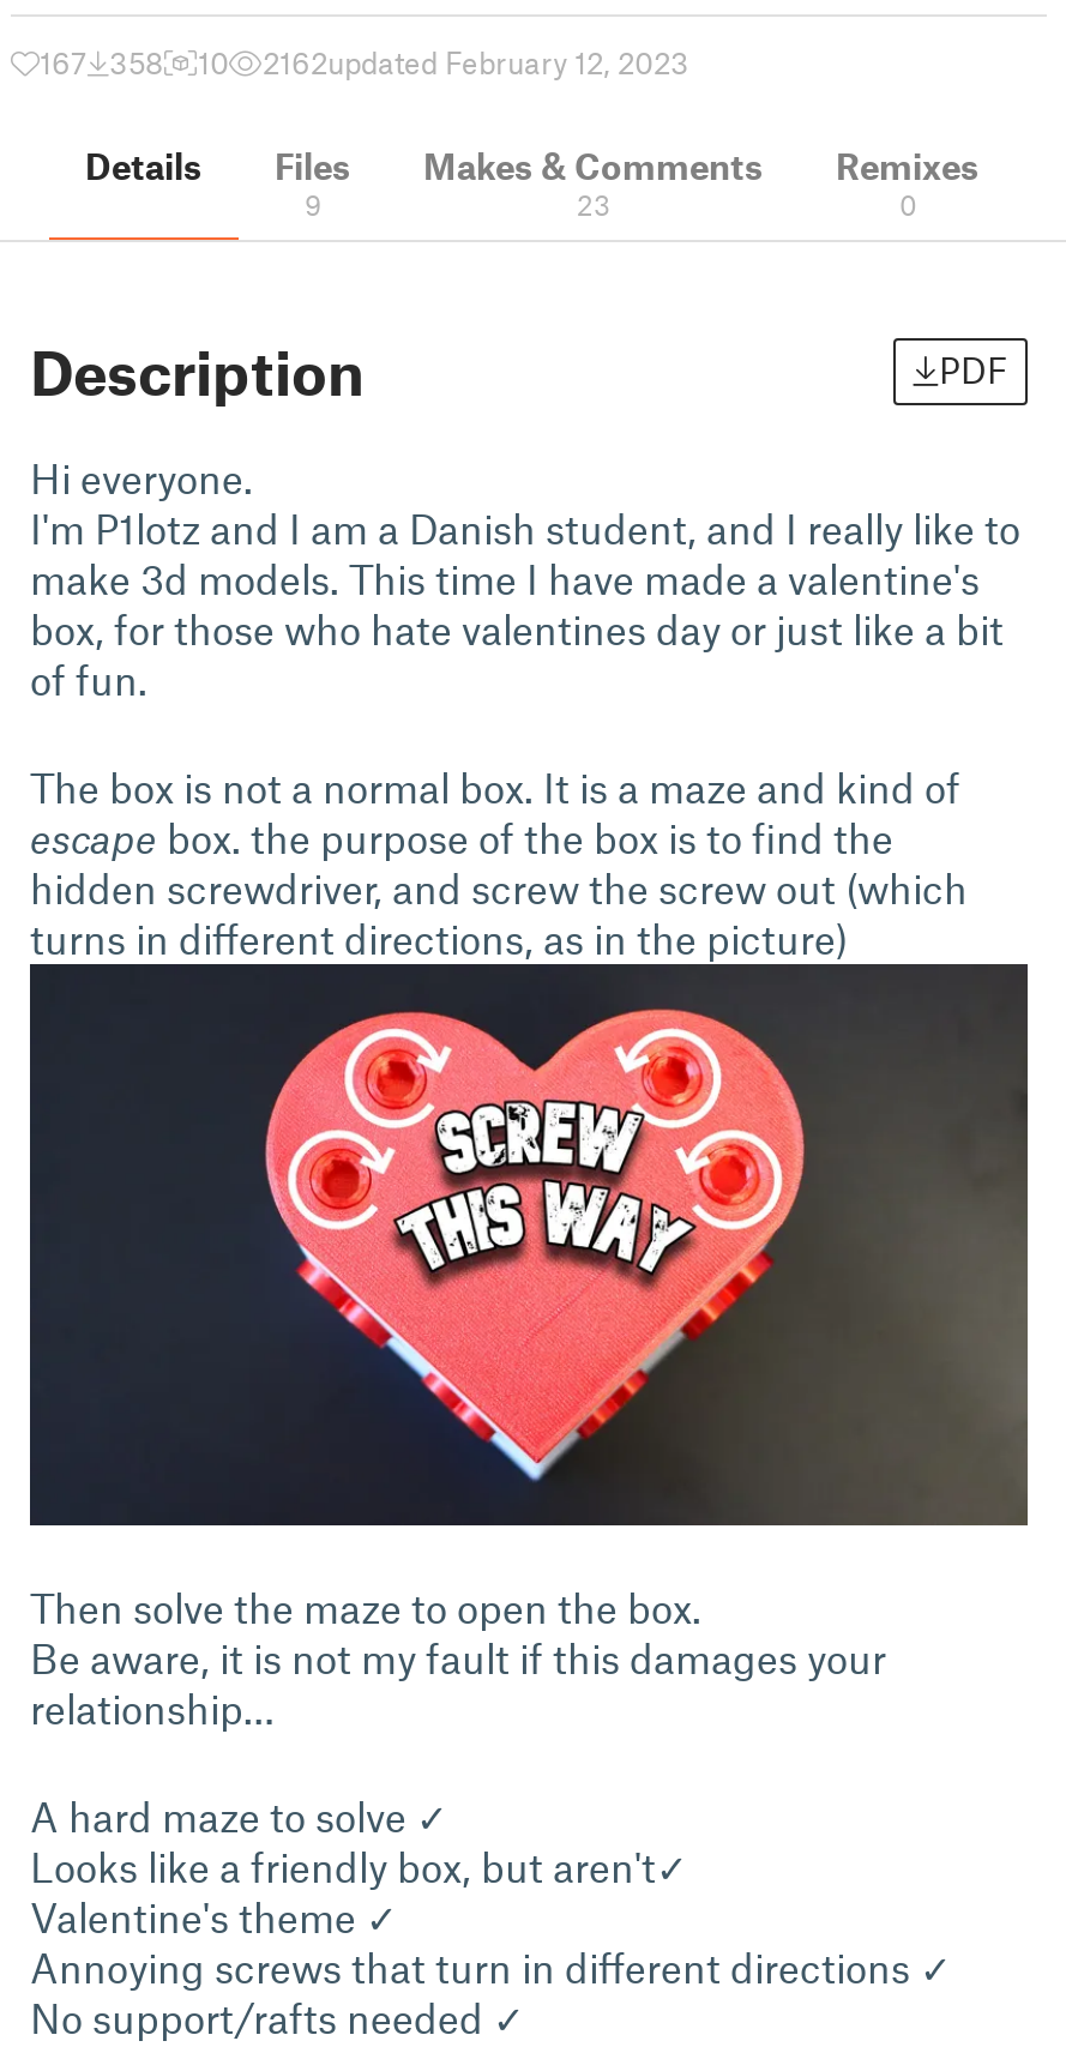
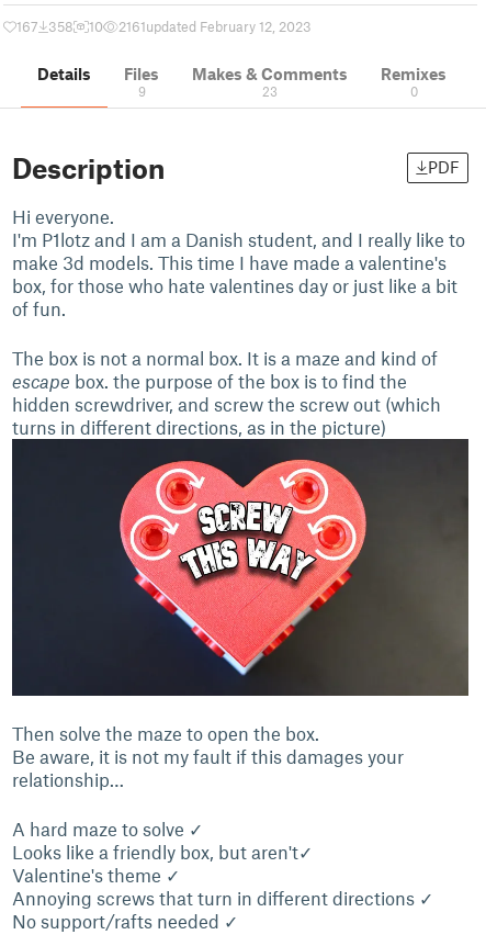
[263,43,689,81] 2162updated February 12, 2023 -> [118,17,312,35] 2161updated February 12, 2023

